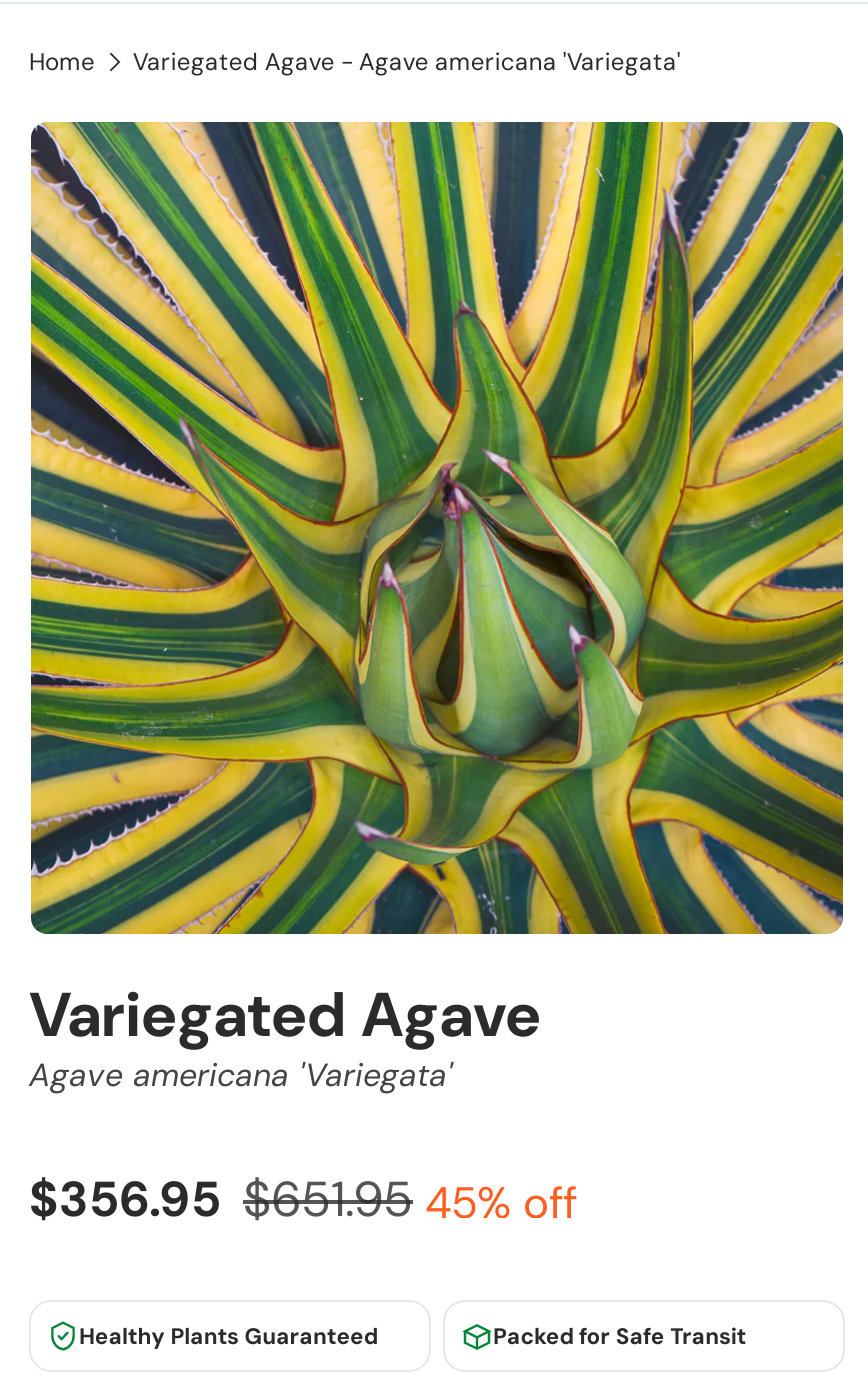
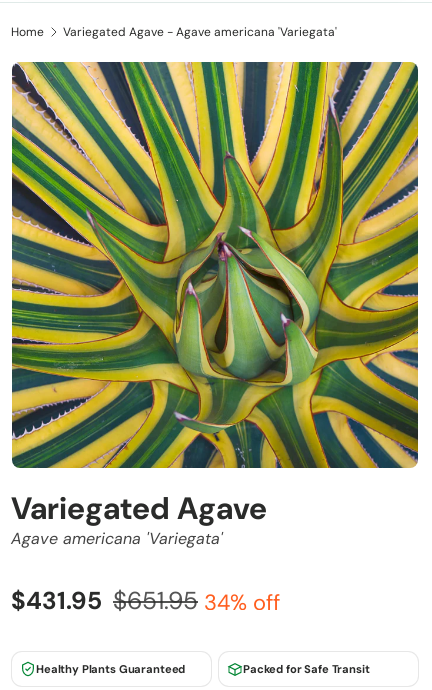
[29,1168,577,1232] $356.95 $651.95 45% off -> [11,585,280,617] $431.95 $651.95 34% off

